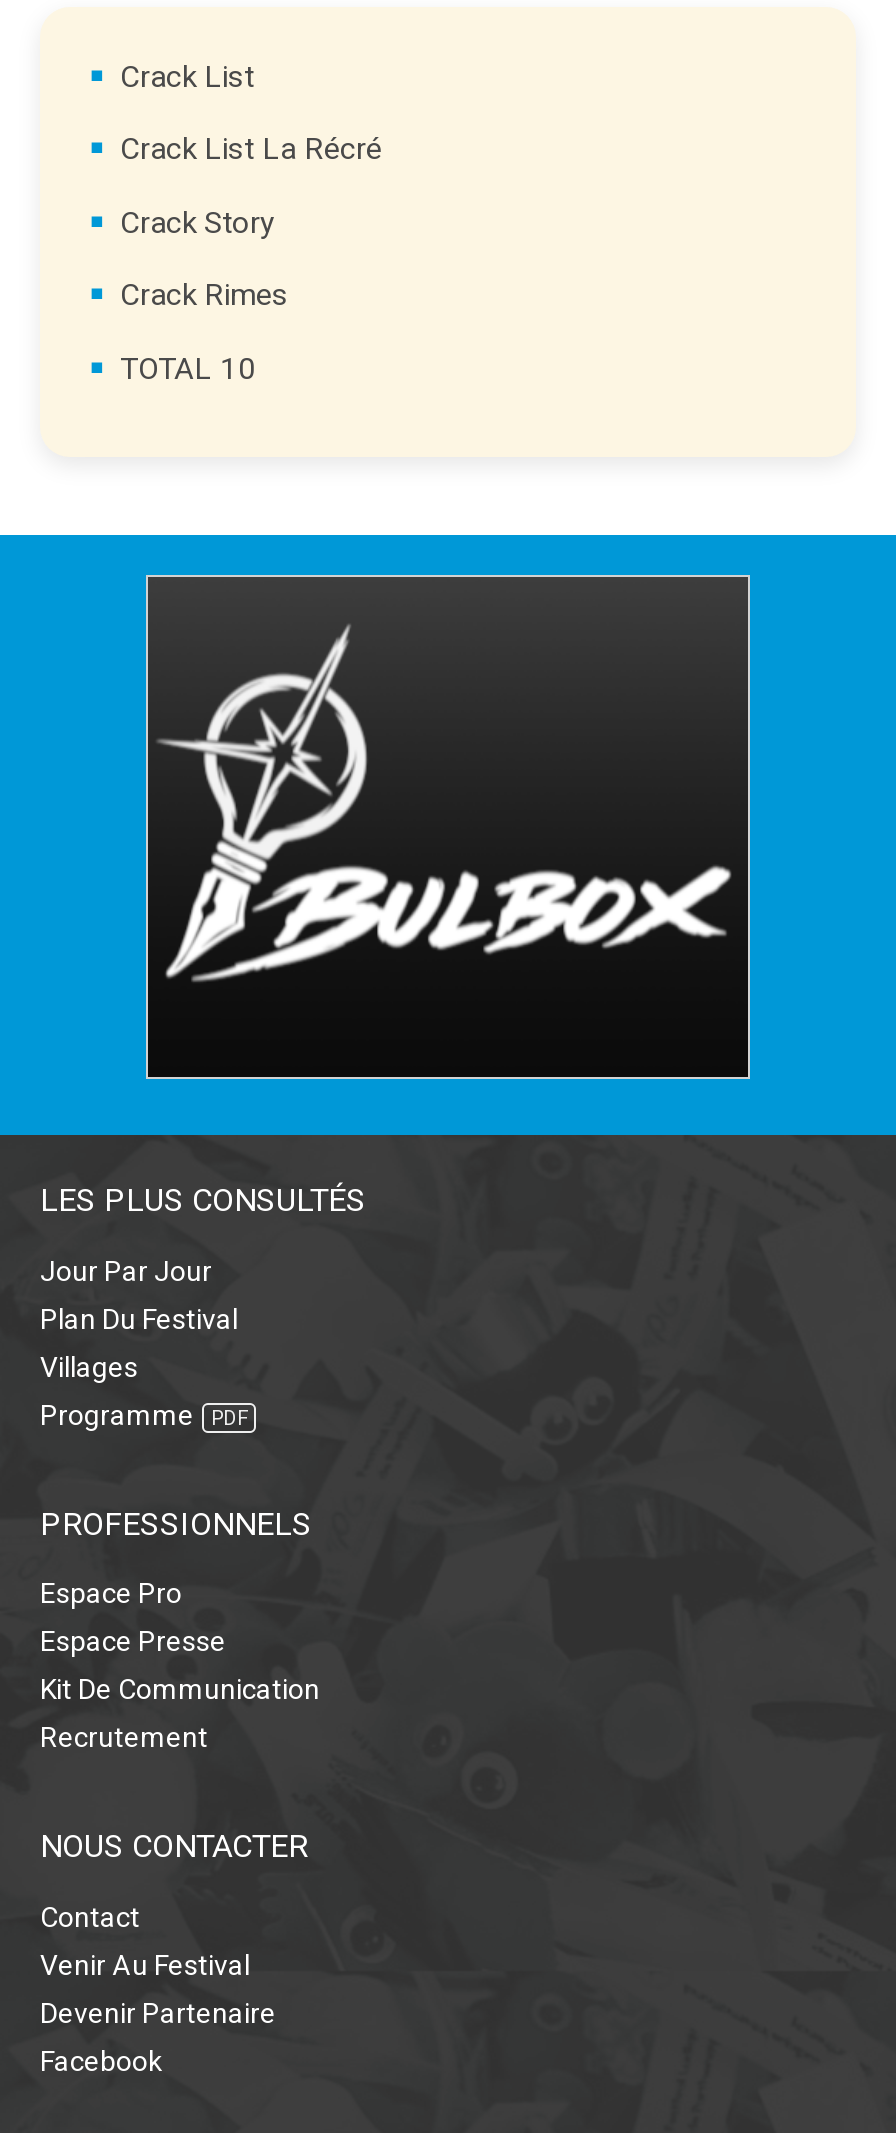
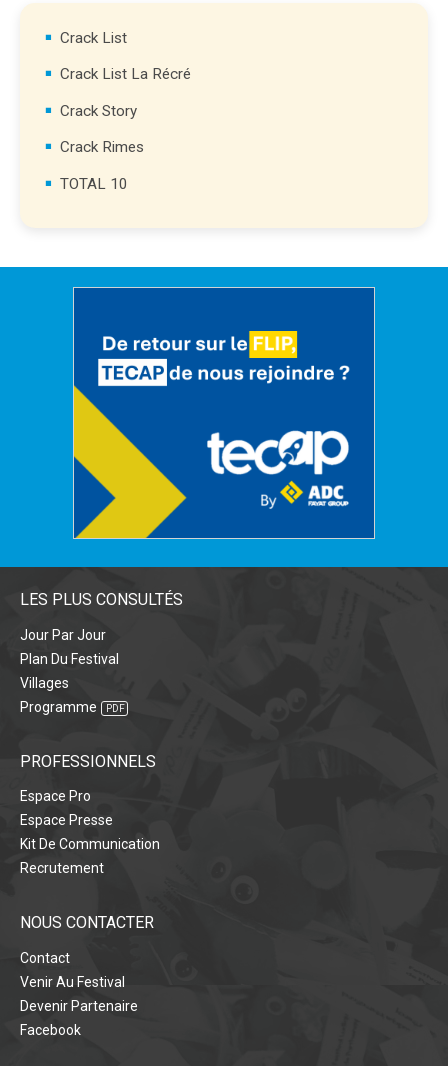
[146,577,750,1079] [image] -> [73,288,375,539] [image]

